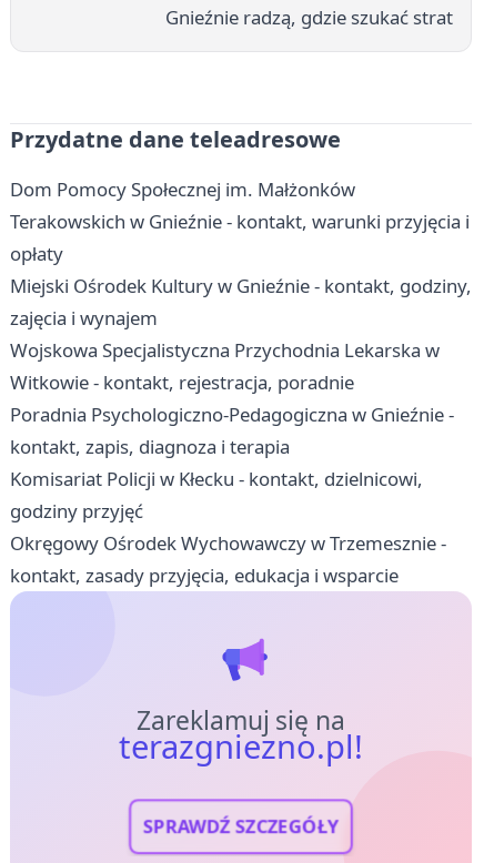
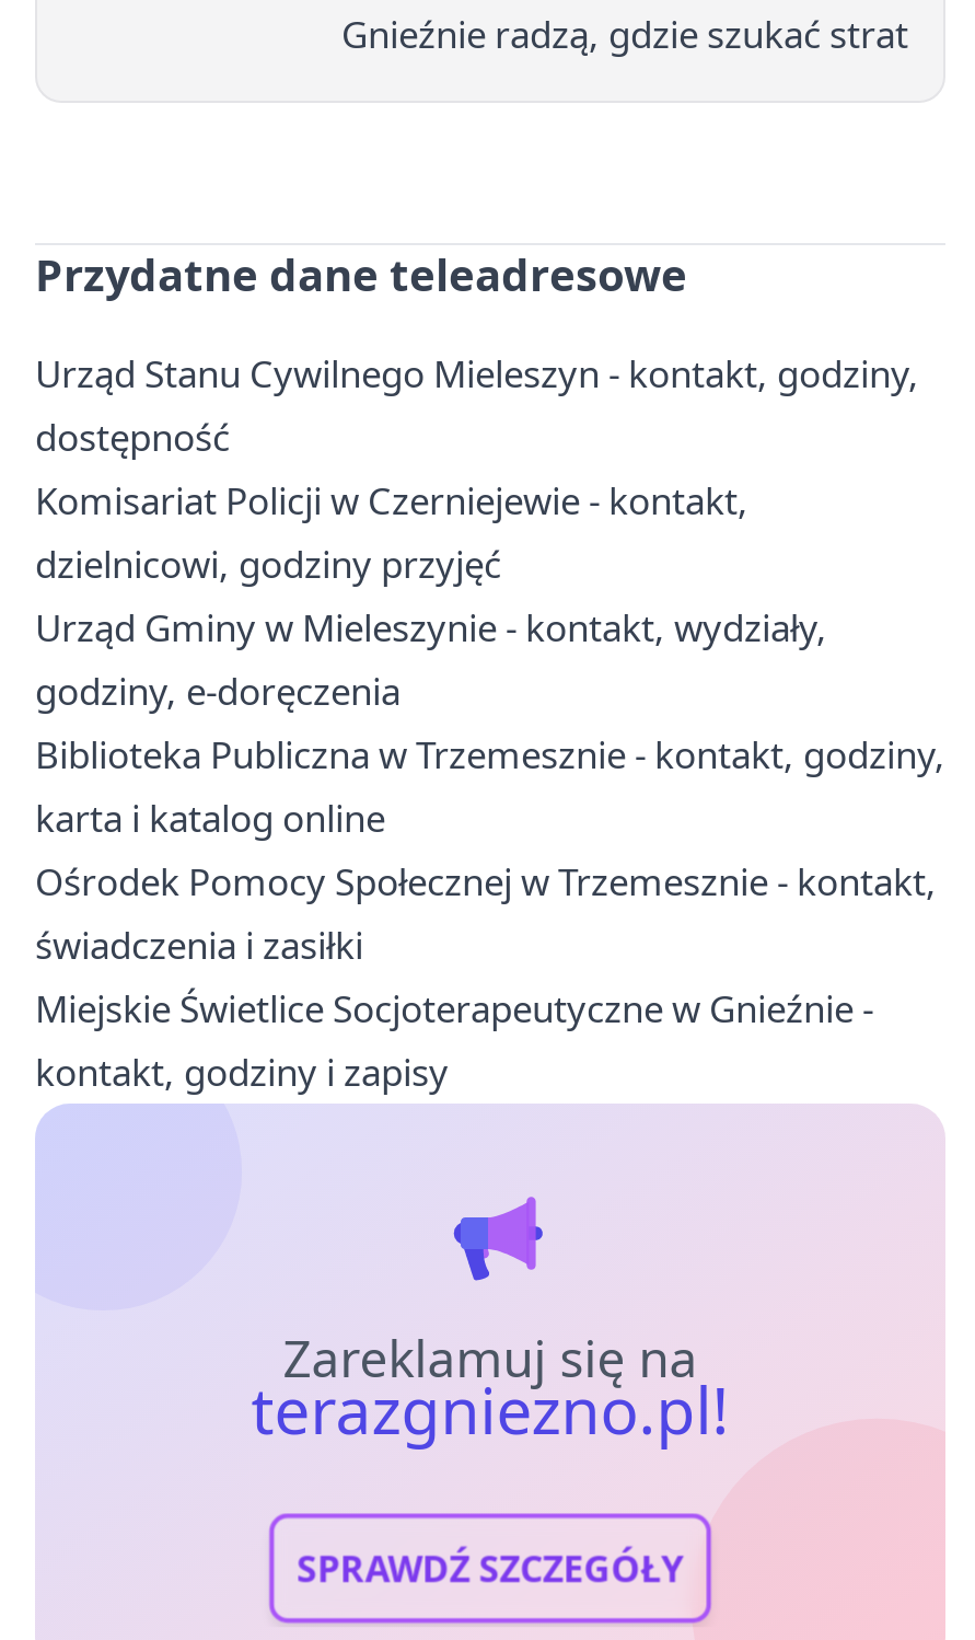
[10,176,472,587] Dom Pomocy Społecznej im. Małżonków | Terakowskich w Gnieźnie - kontakt, warunki przyjęcia i | opłaty | Miejski Ośrodek Kultury w Gnieźnie - kontakt, godziny, | zajęcia i wynajem | Wojskowa Specjalistyczna Przychodnia Lekarska w | Witkowie - kontakt, rejestracja, poradnie | Poradnia Psychologiczno-Pedagogiczna w Gnieźnie - | kontakt, zapis, diagnoza i terapia | Komisariat Policji w Kłecku - kontakt, dzielnicowi, | godziny przyjęć | Okręgowy Ośrodek Wychowawczy w Trzemesznie - | kontakt, zasady przyjęcia, edukacja i wsparcie -> [35,347,945,1096] Urząd Stanu Cywilnego Mieleszyn - kontakt, godziny, | dostępność | Komisariat Policji w Czerniejewie - kontakt, | dzielnicowi, godziny przyjęć | Urząd Gminy w Mieleszynie - kontakt, wydziały, | godziny, e-doręczenia | Biblioteka Publiczna w Trzemesznie - kontakt, godziny, | karta i katalog online | Ośrodek Pomocy Społecznej w Trzemesznie - kontakt, | świadczenia i zasiłki | Miejskie Świetlice Socjoterapeutyczne w Gnieźnie - | kontakt, godziny i zapisy

